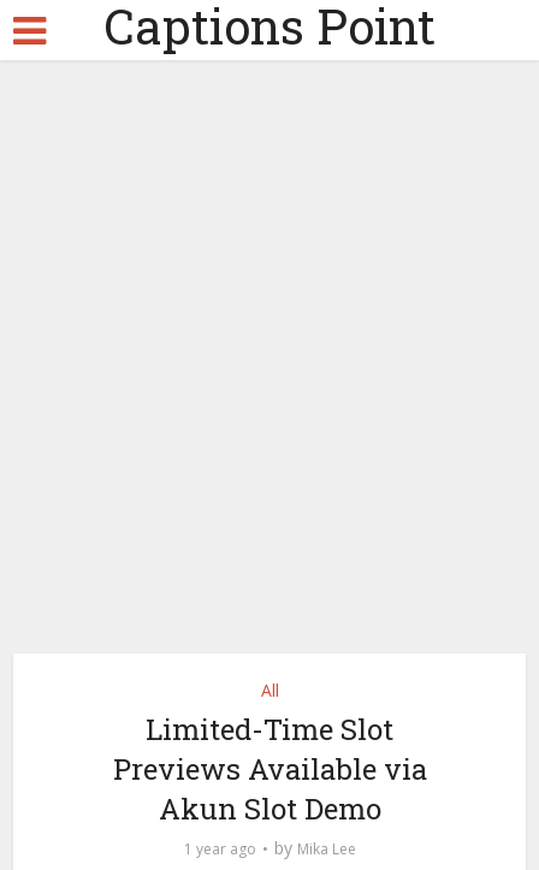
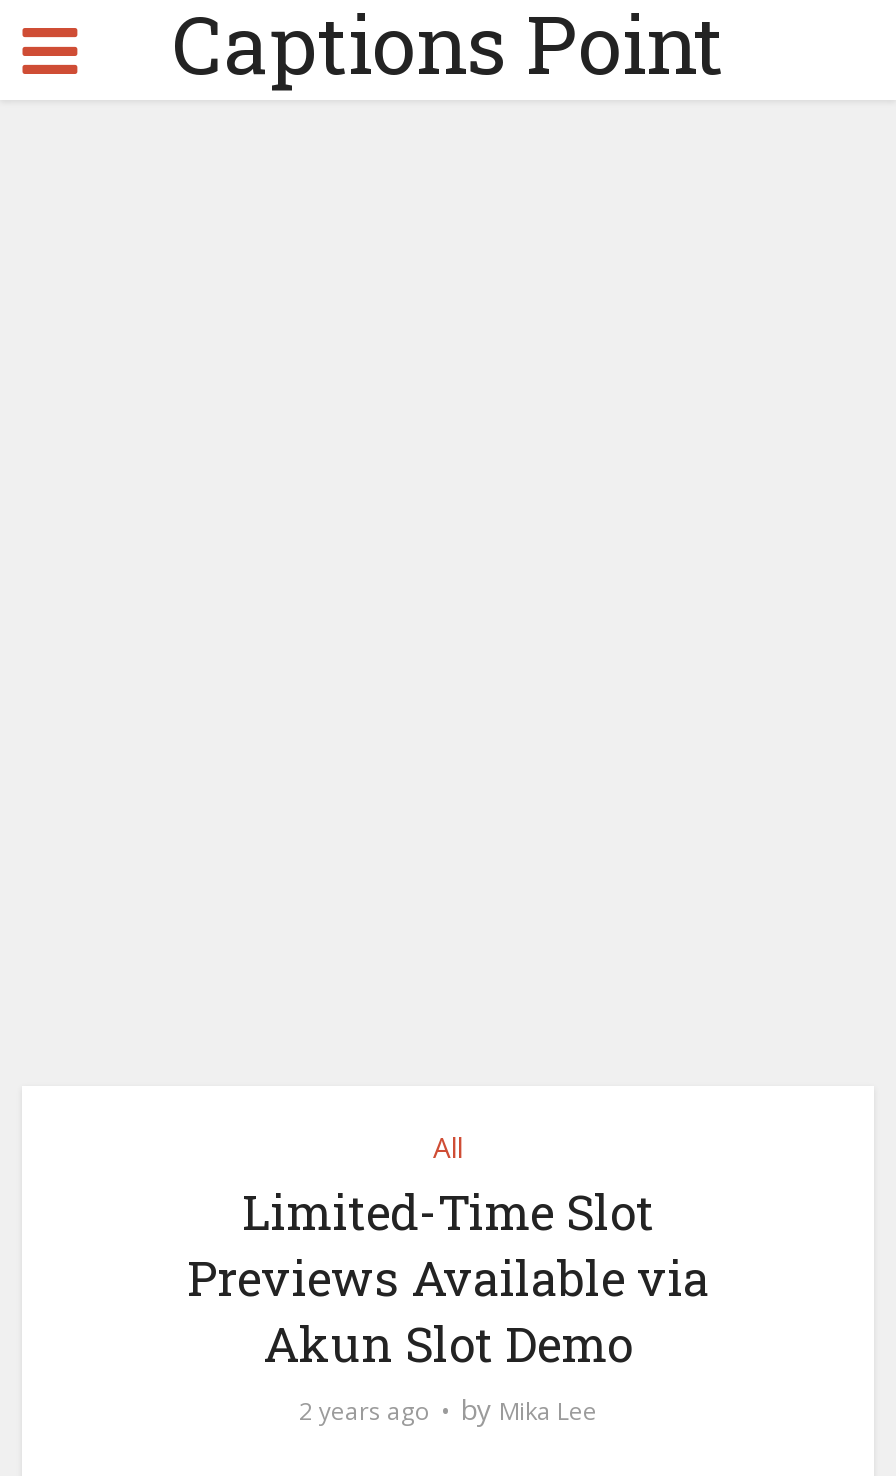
[183,836,356,859] 1 year ago by Mika Lee -> [299,1390,597,1428] 2 years ago by Mika Lee

